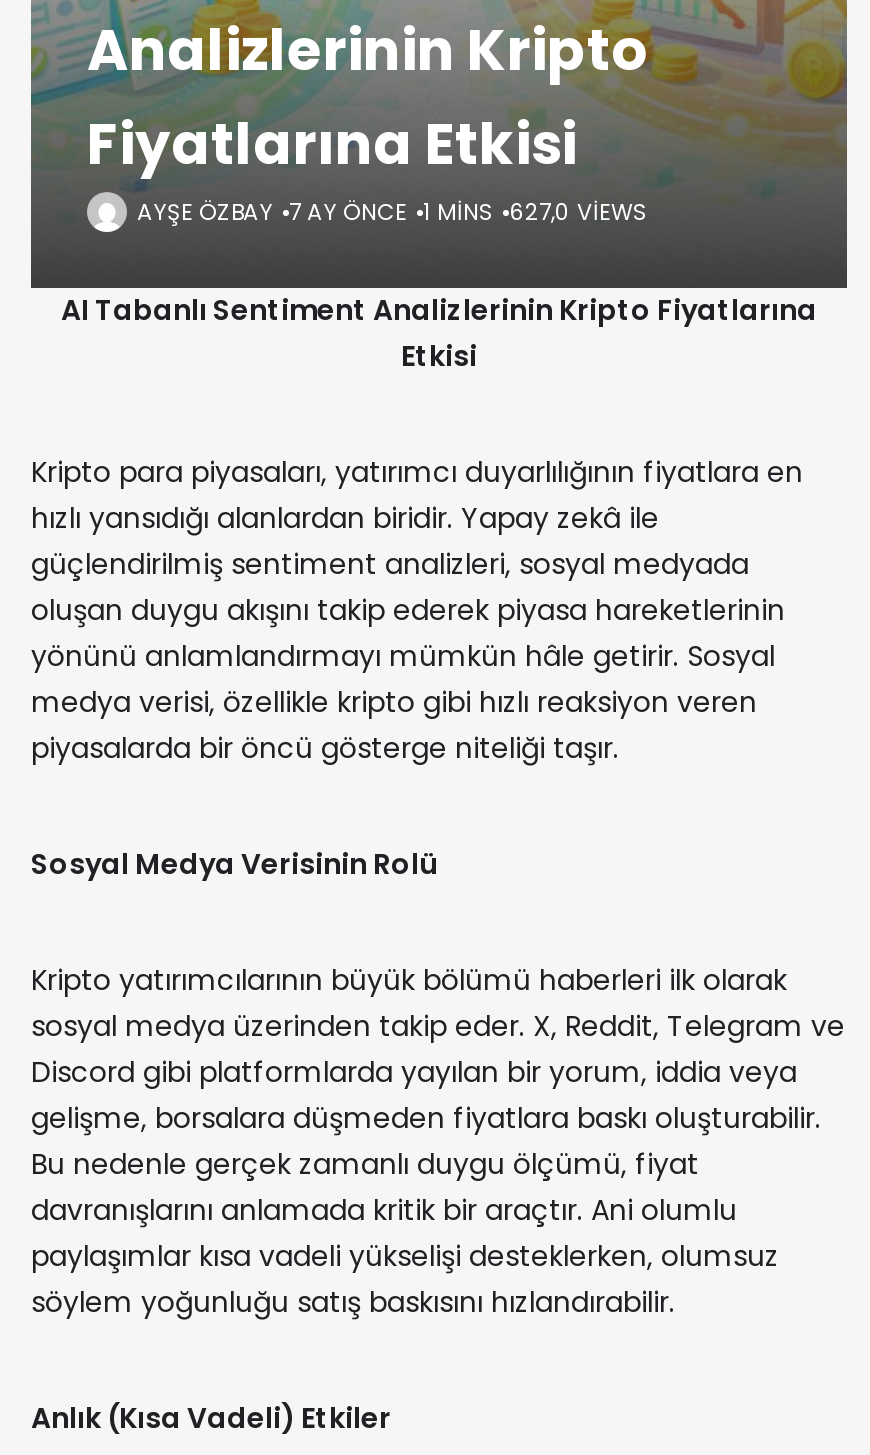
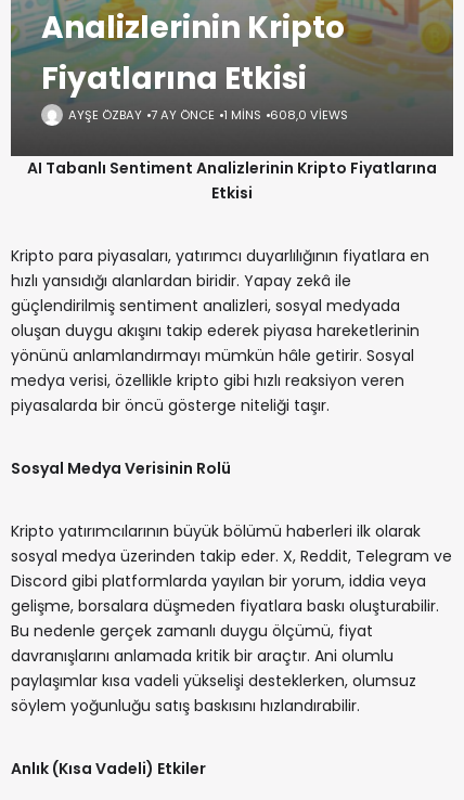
[137,196,647,228] AYŞE ÖZBAY 7 AY ÖNCE 1 MINS 627,0 VIEWS -> [68,106,348,124] AYŞE ÖZBAY 7 AY ÖNCE 1 MINS 608,0 VIEWS

